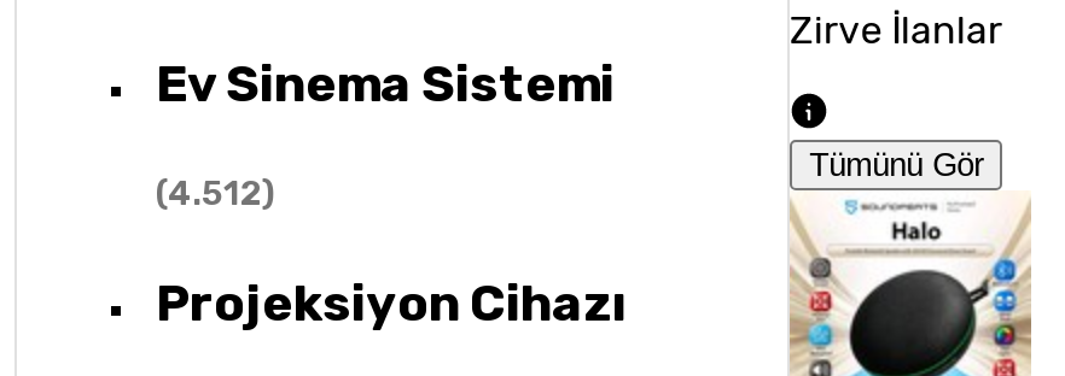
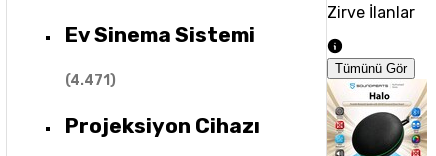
[156,173,277,214] (4.512) -> [64,72,115,89] (4.471)

